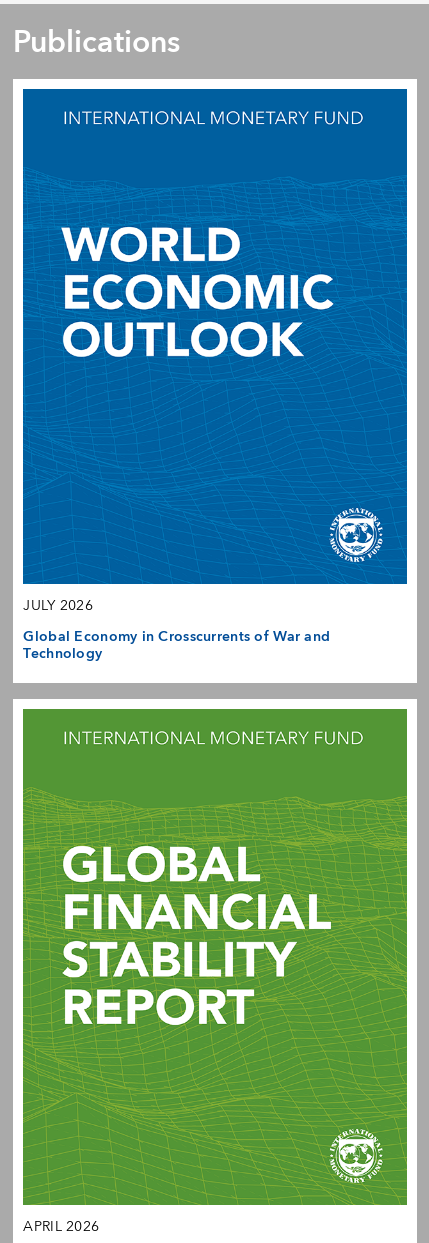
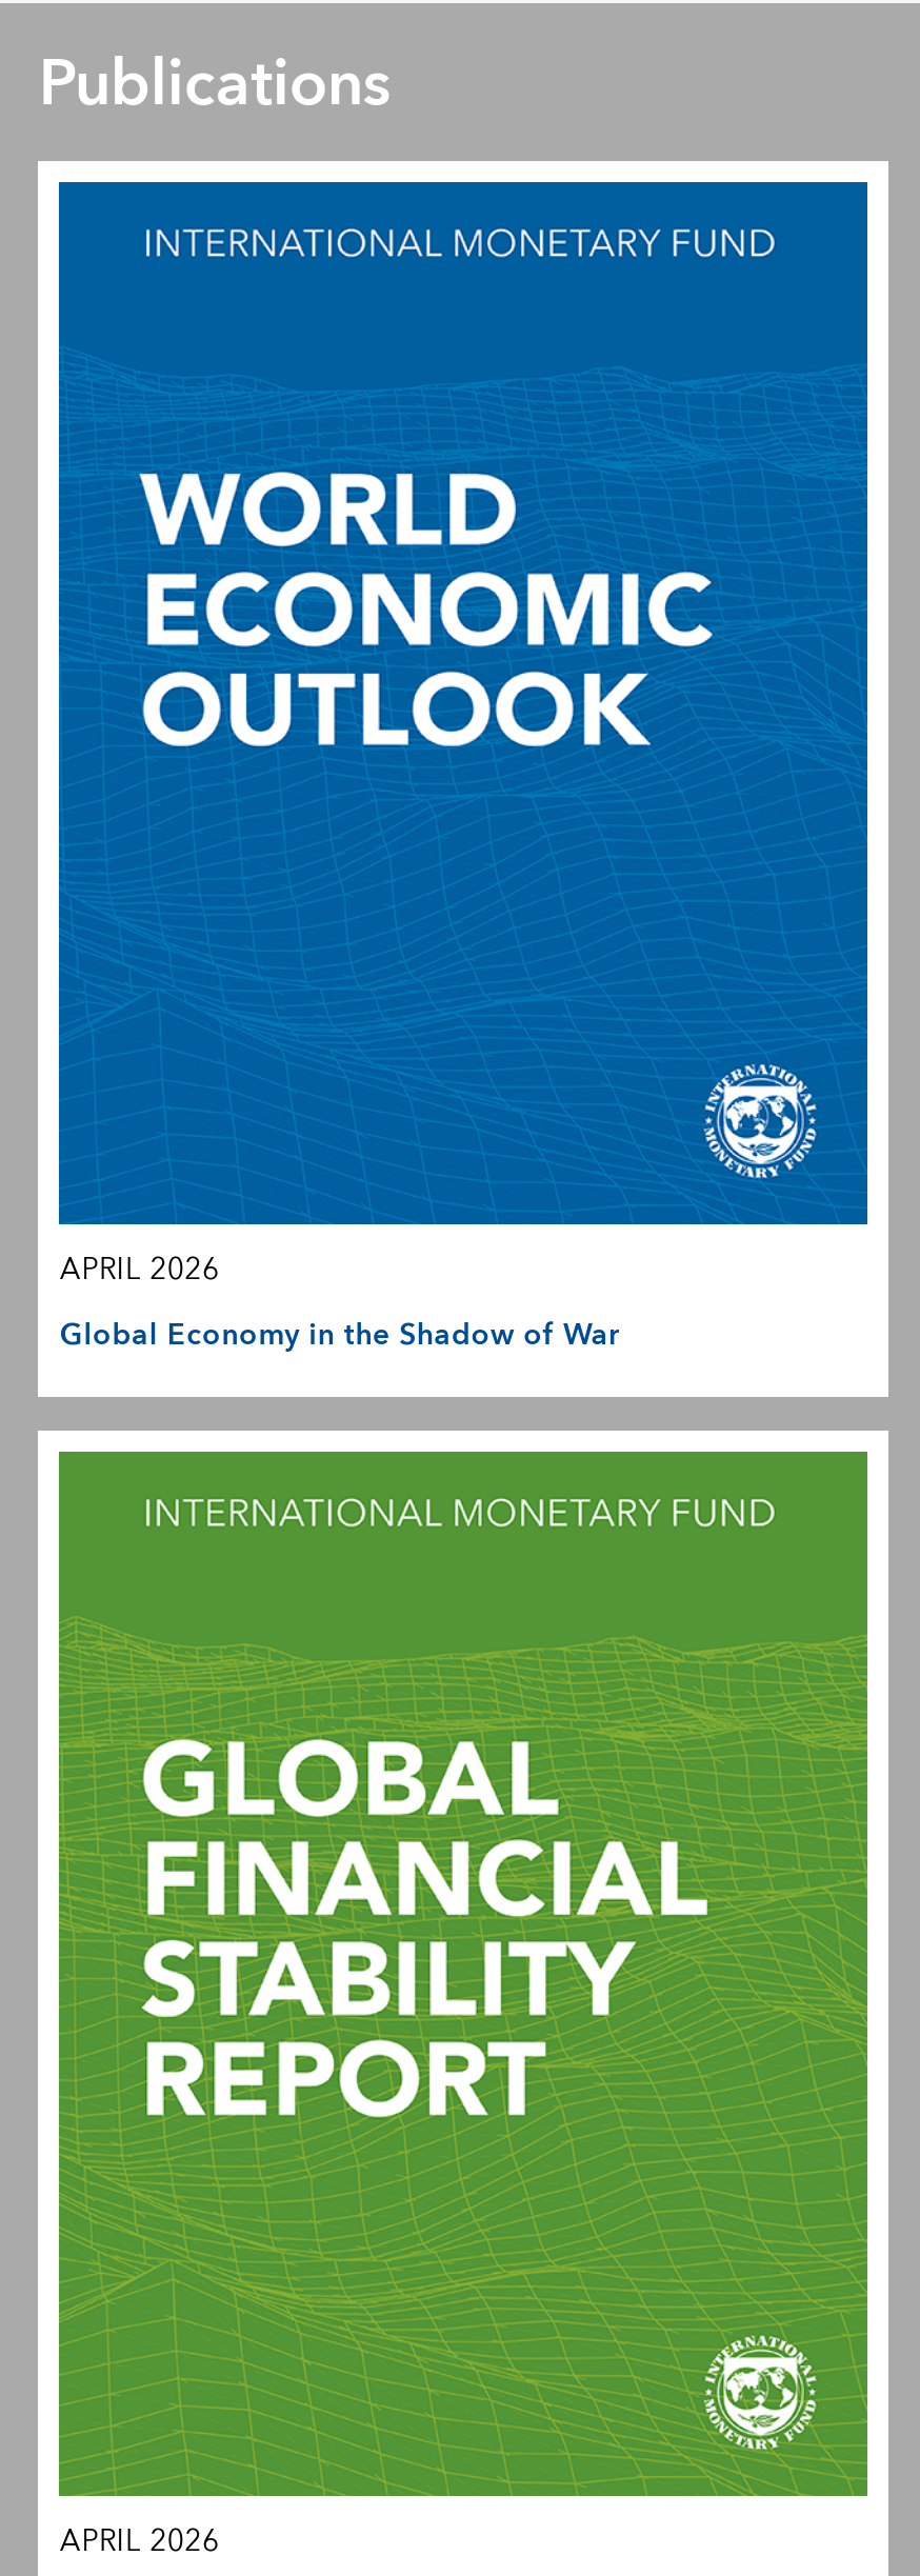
[23,594,330,666] JULY 2026 | Global Economy in Crosscurrents of War and | Technology -> [60,1246,620,1362] APRIL 2026 | Global Economy in the Shadow of War

